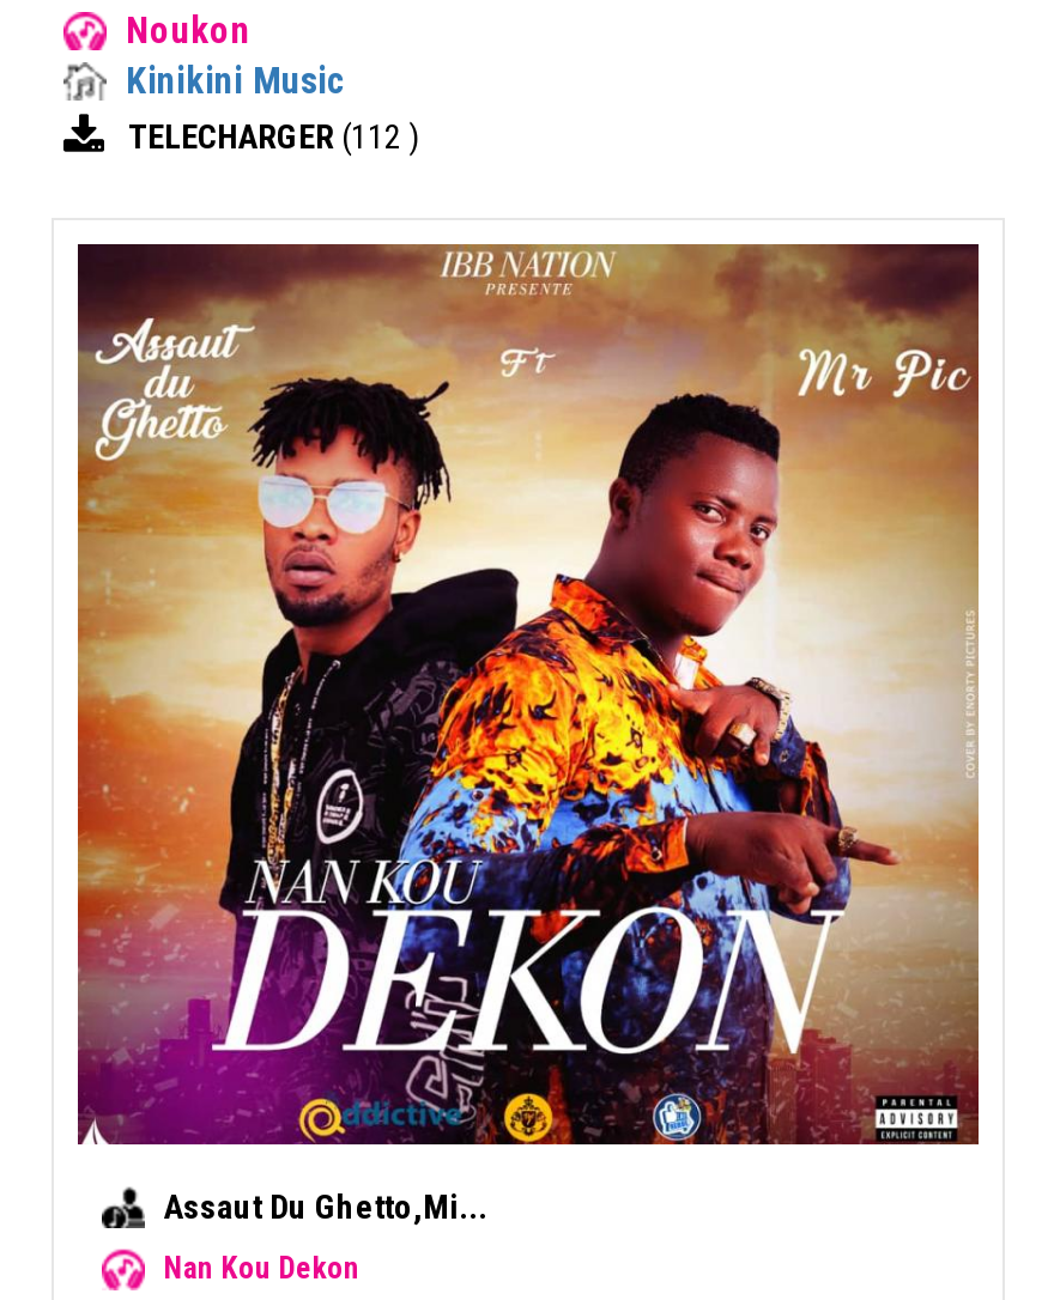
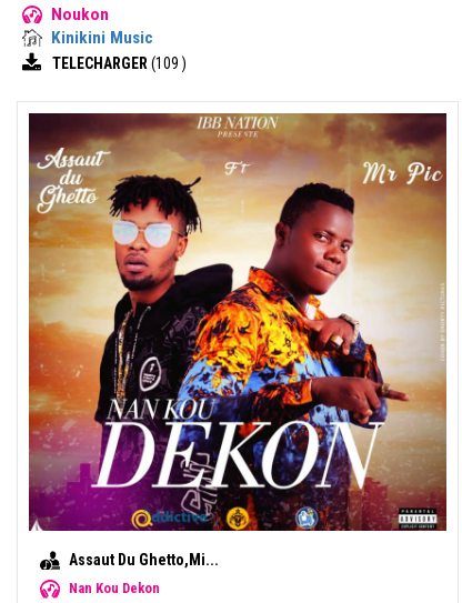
[128,116,418,155] TELECHARGER (112 ) -> [52,54,187,72] TELECHARGER (109 )

